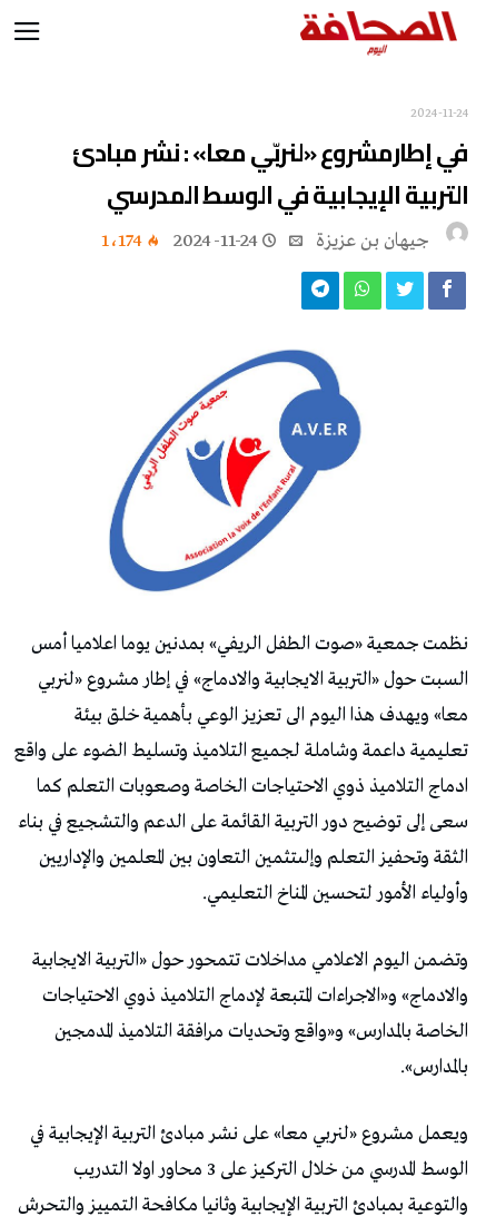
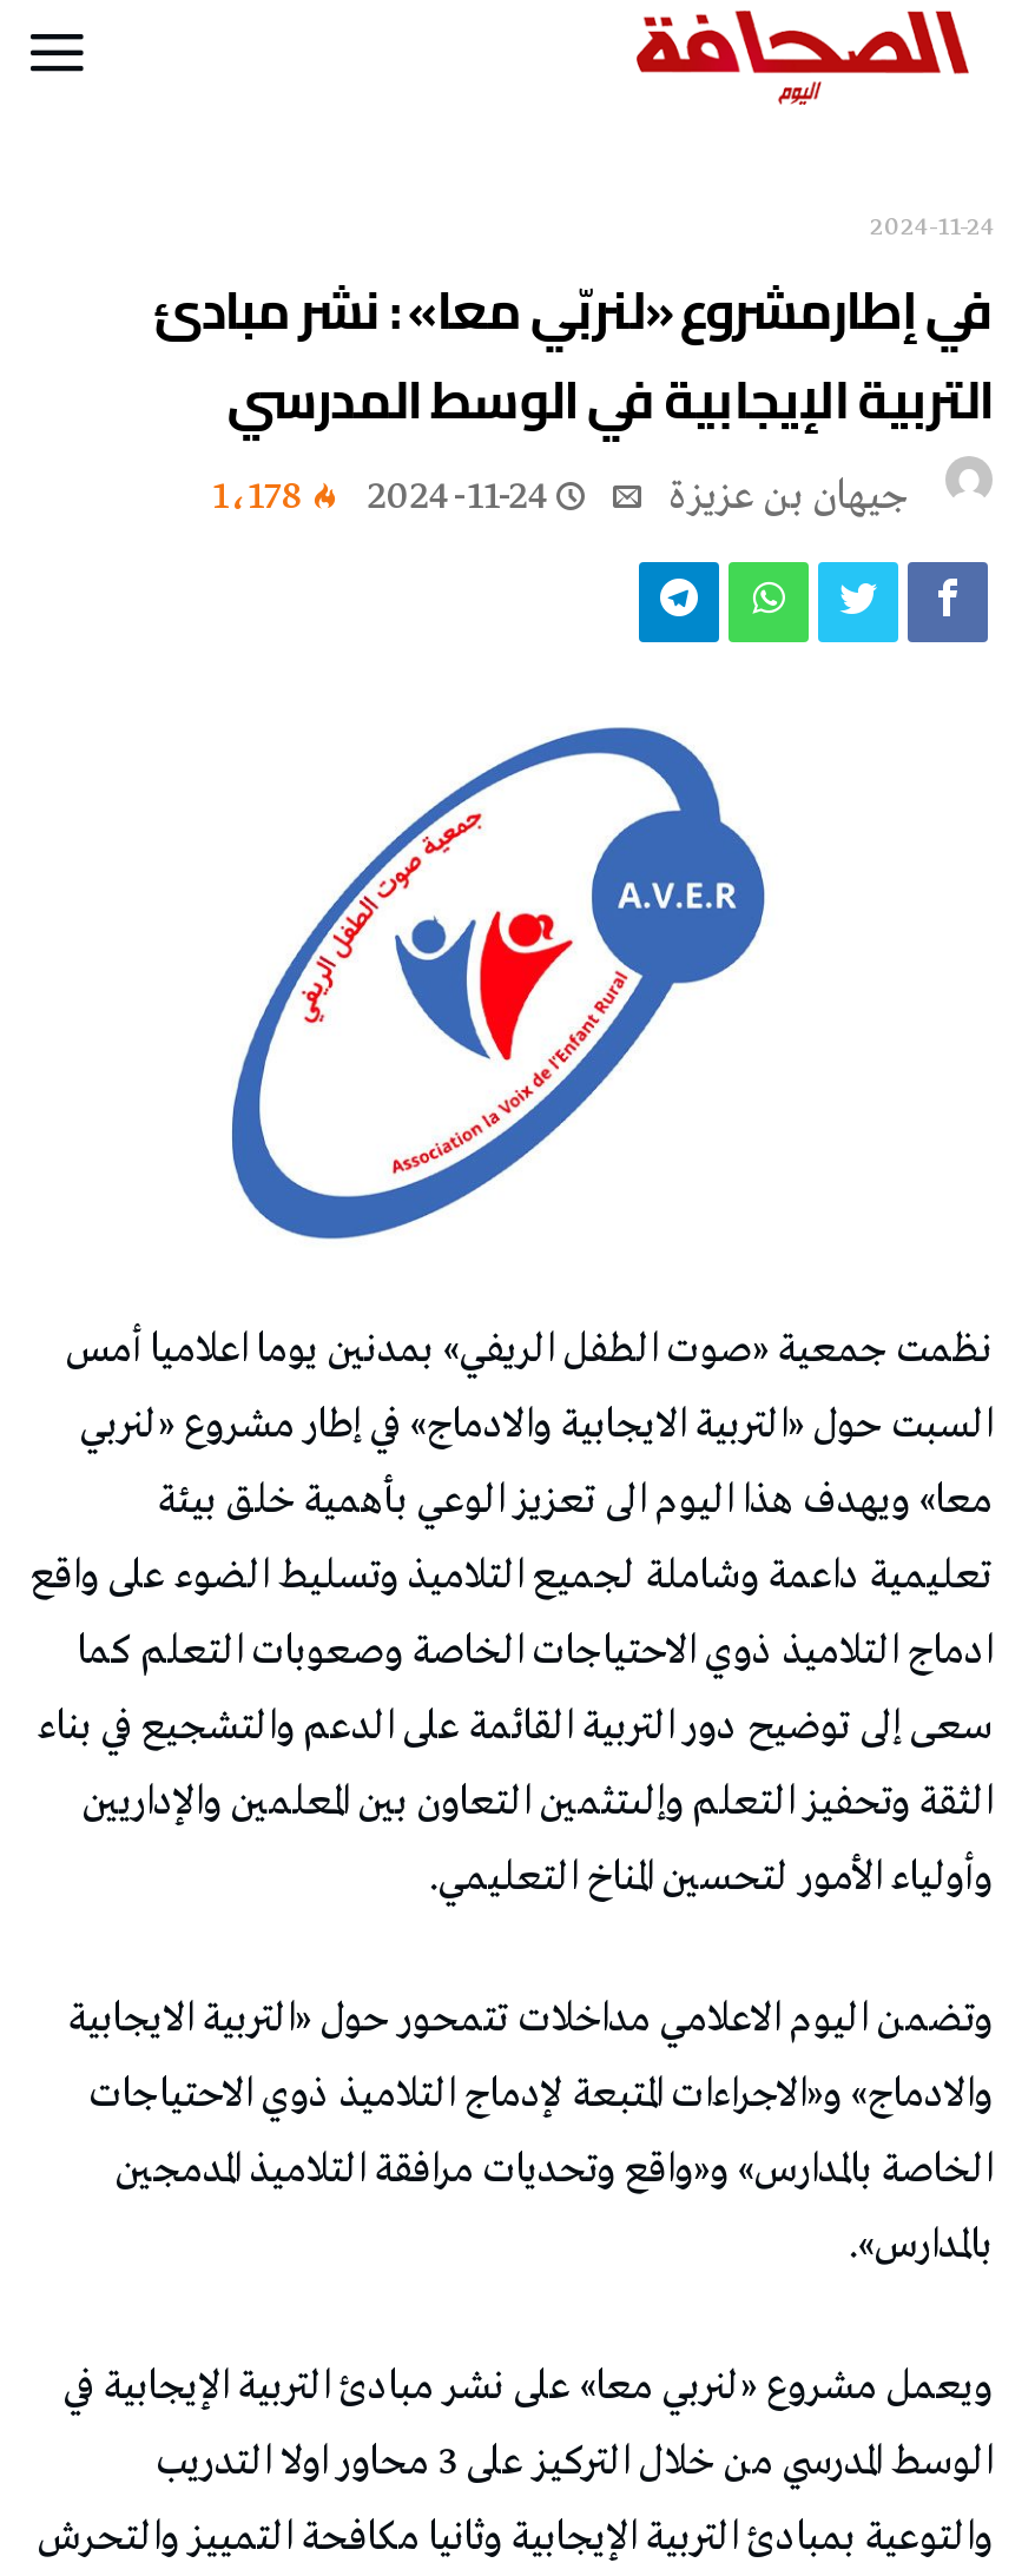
[101,229,258,253] 1٬174 2024-11-24 -> [212,473,547,522] 1٬178 2024-11-24

